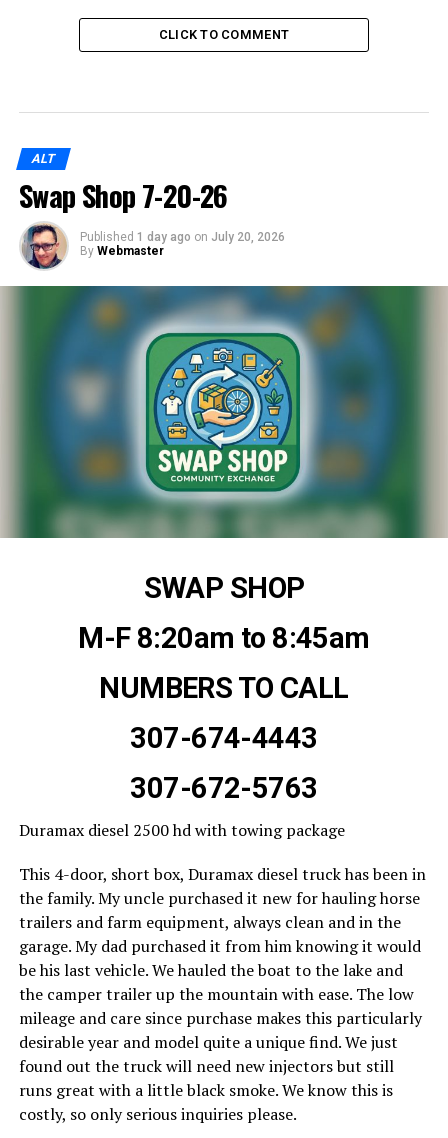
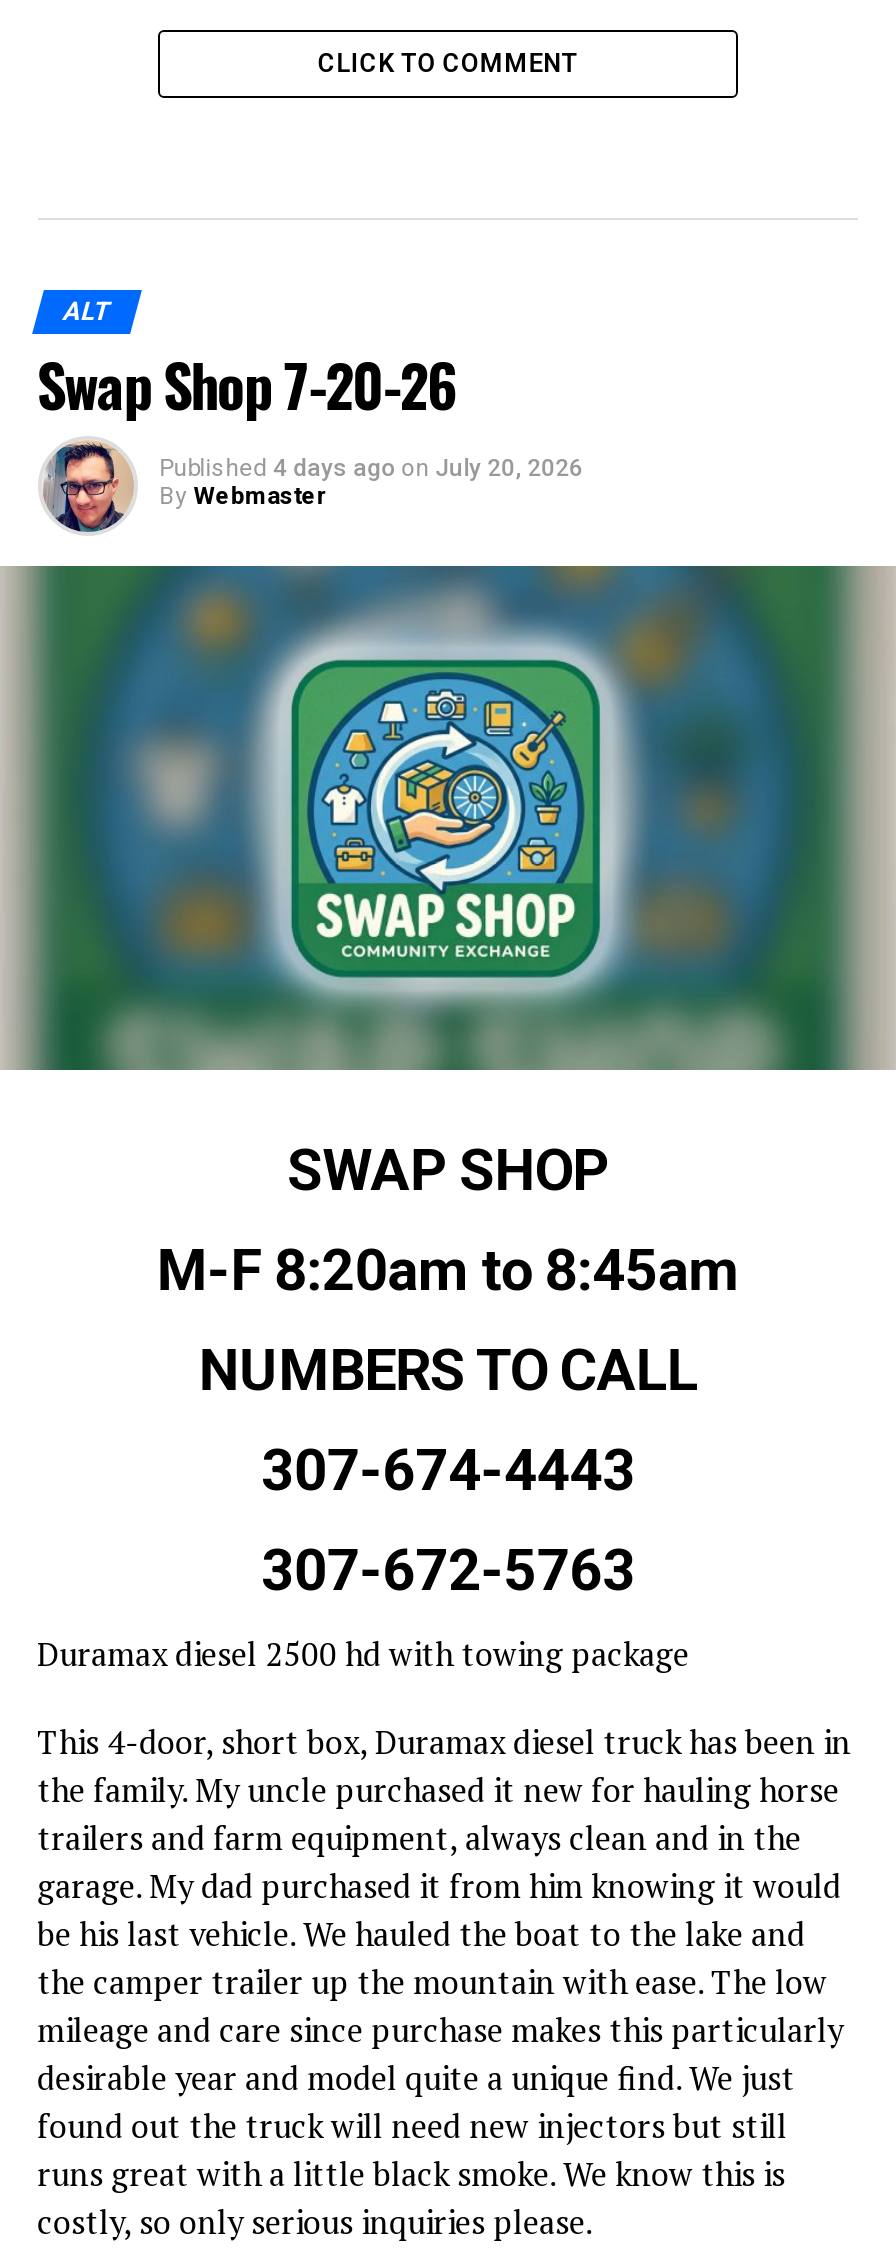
[80,230,285,244] Published 1 day ago on July 20, 2026 -> [159,454,583,482] Published 4 days ago on July 20, 2026

